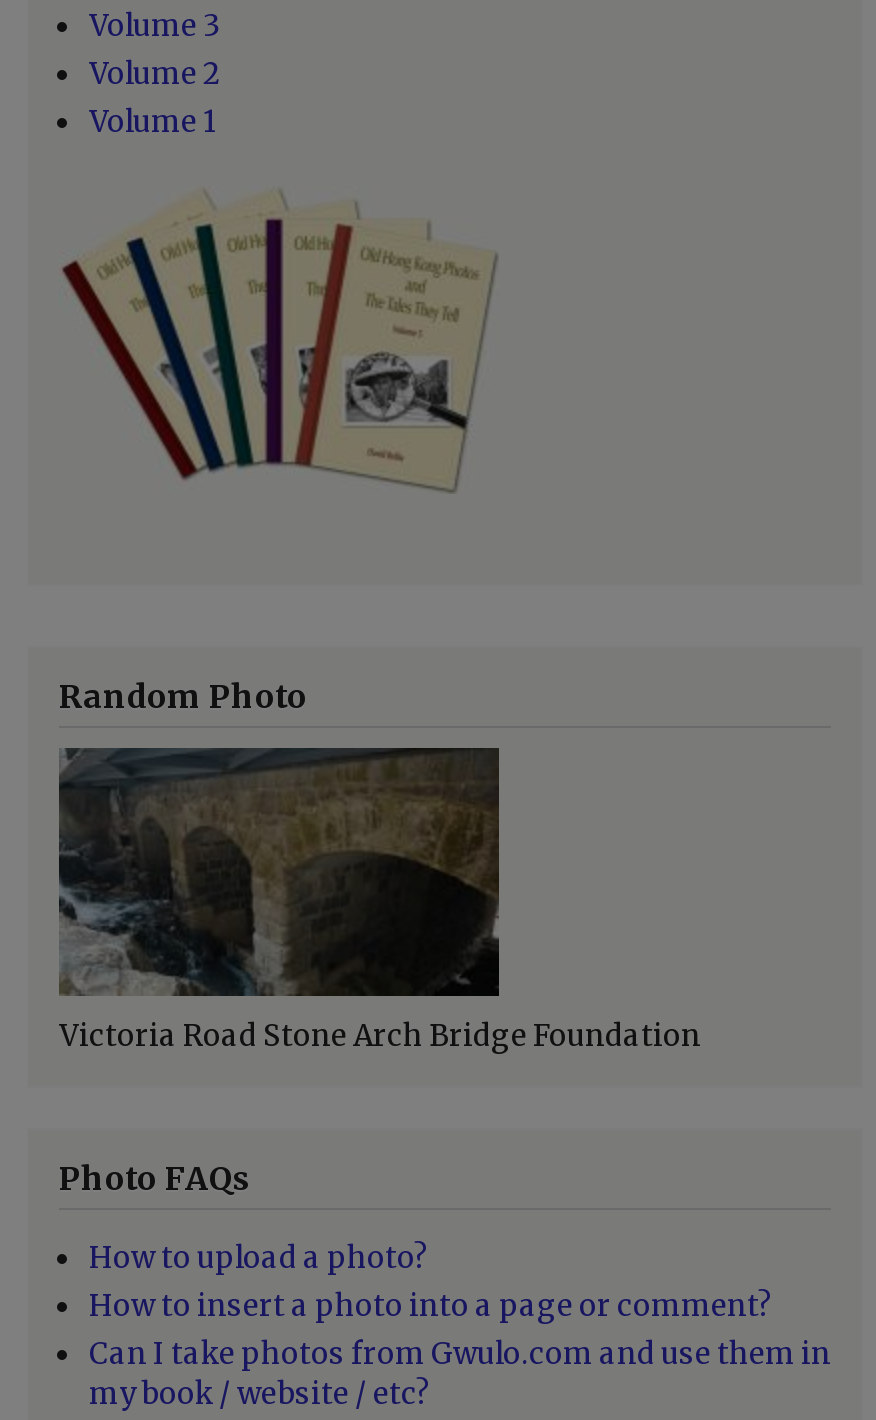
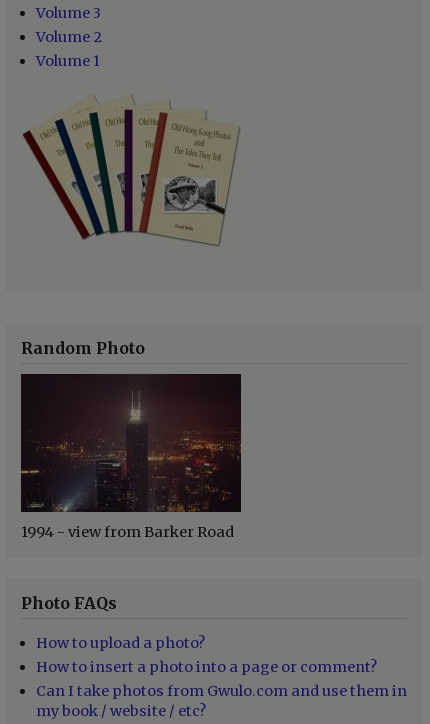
[57,748,701,1054] [image] | Victoria Road Stone Arch Bridge Foundation -> [20,373,241,541] [image] | 1994 - view from Barker Road

